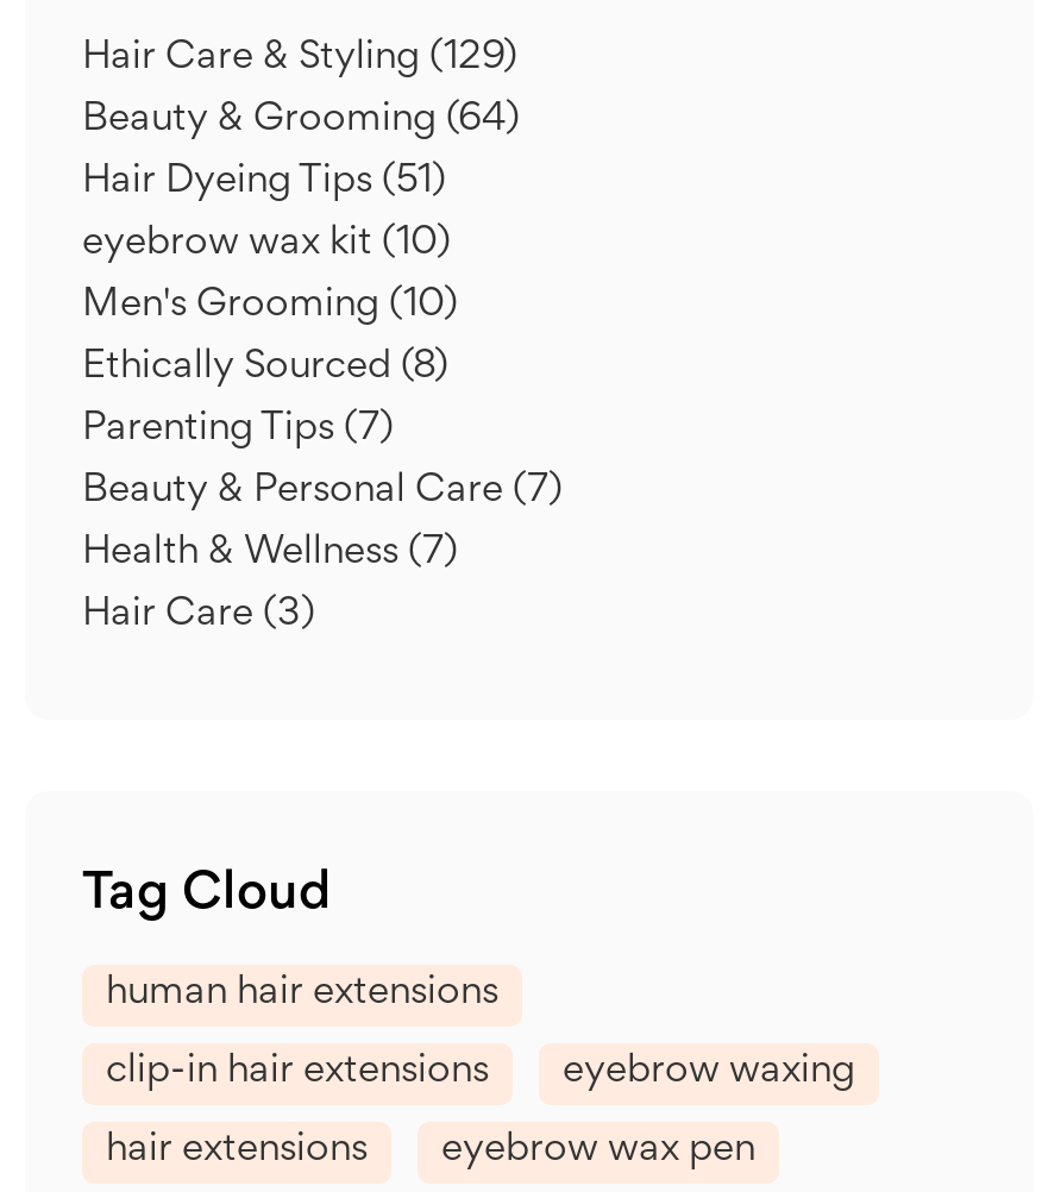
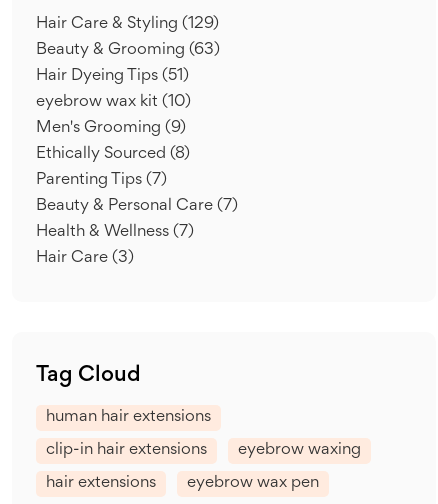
[82,102,520,138] Beauty & Grooming (64) -> [36,42,220,57] Beauty & Grooming (63)
[82,288,458,324] Men's Grooming (10) -> [36,120,186,135] Men's Grooming (9)

